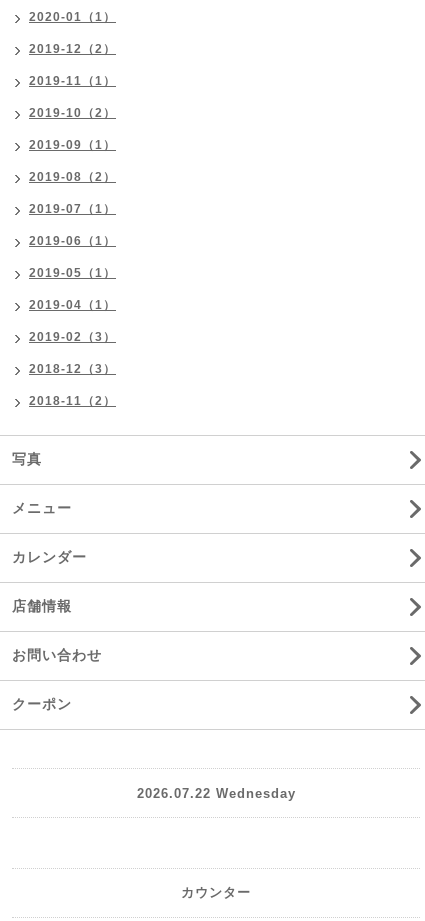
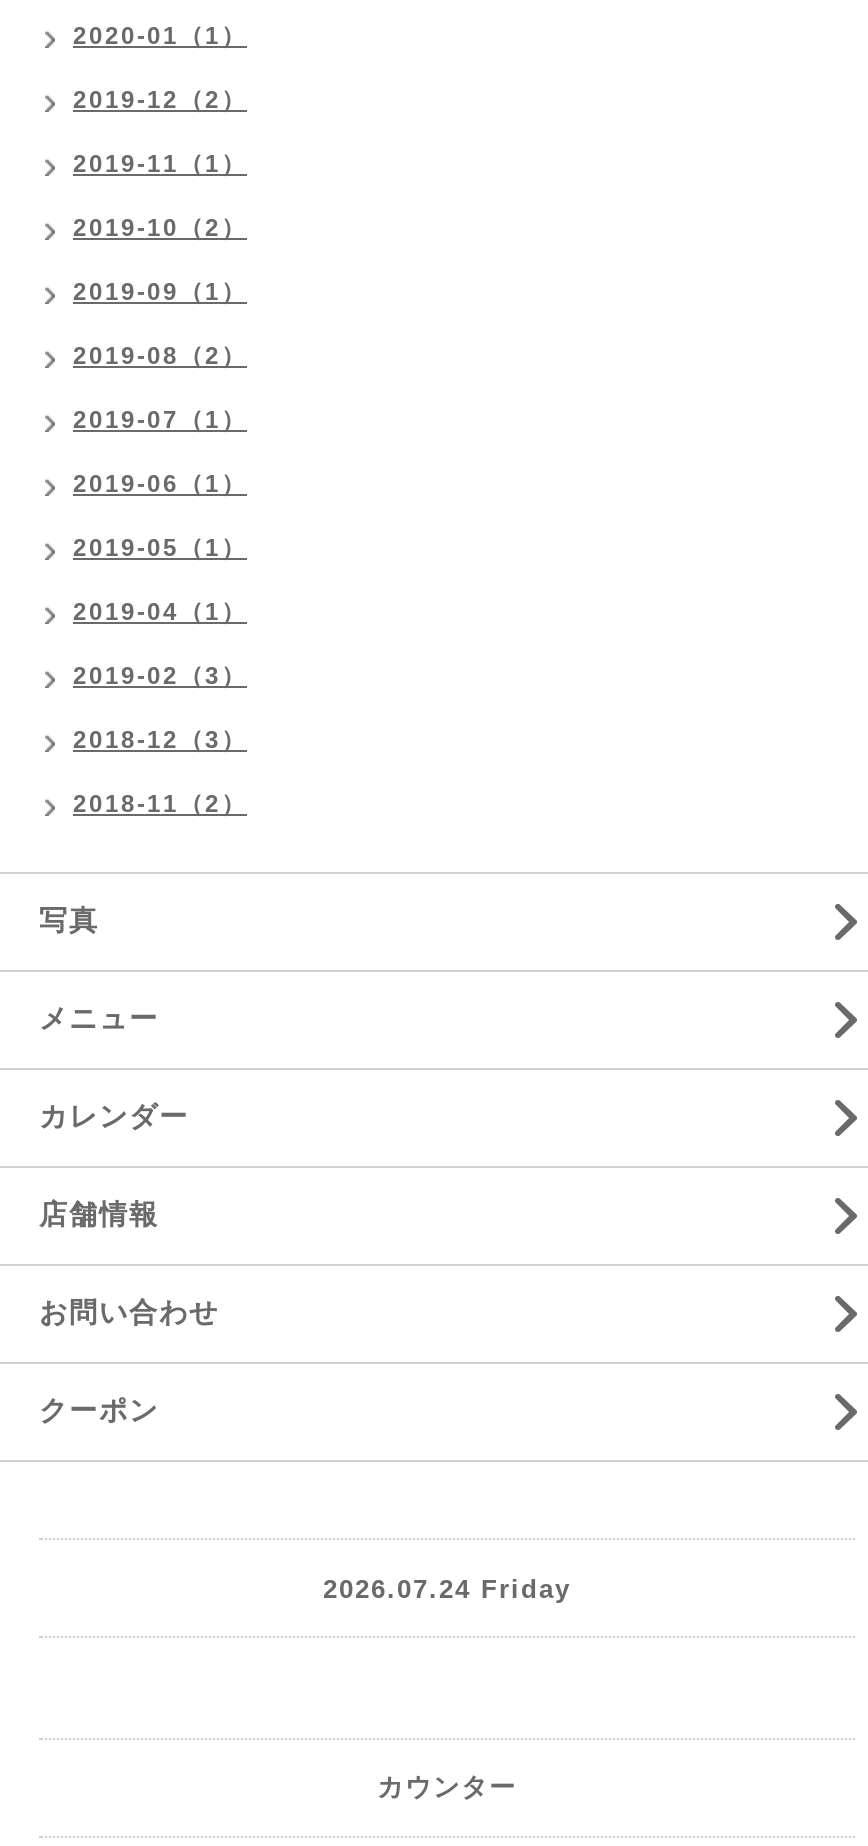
[136,785,295,800] 2026.07.22 Wednesday -> [323,1573,571,1603] 2026.07.24 Friday

